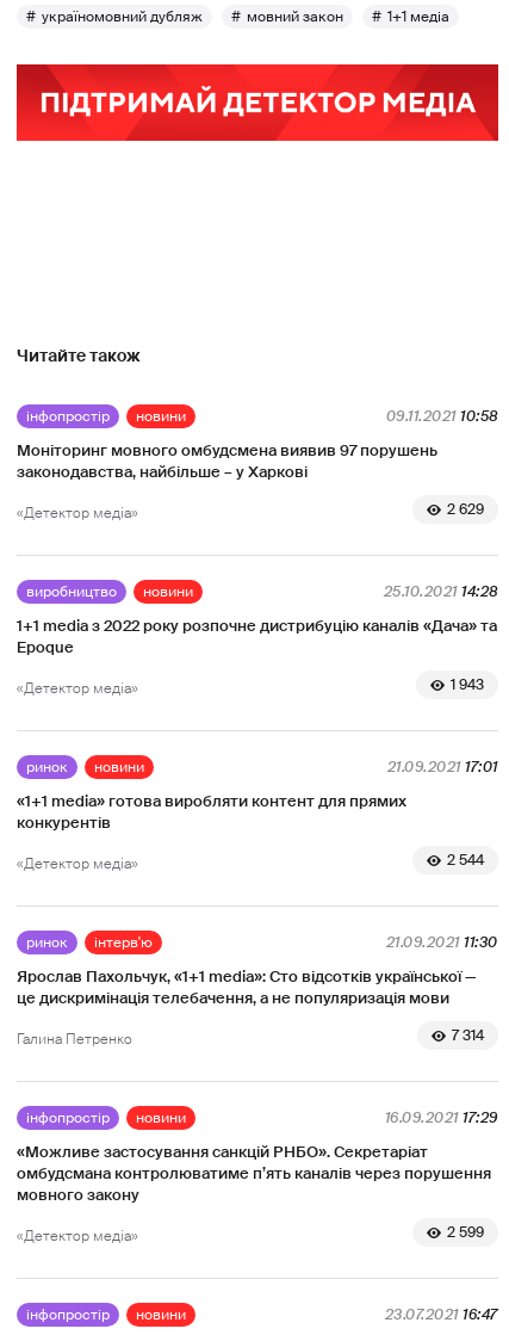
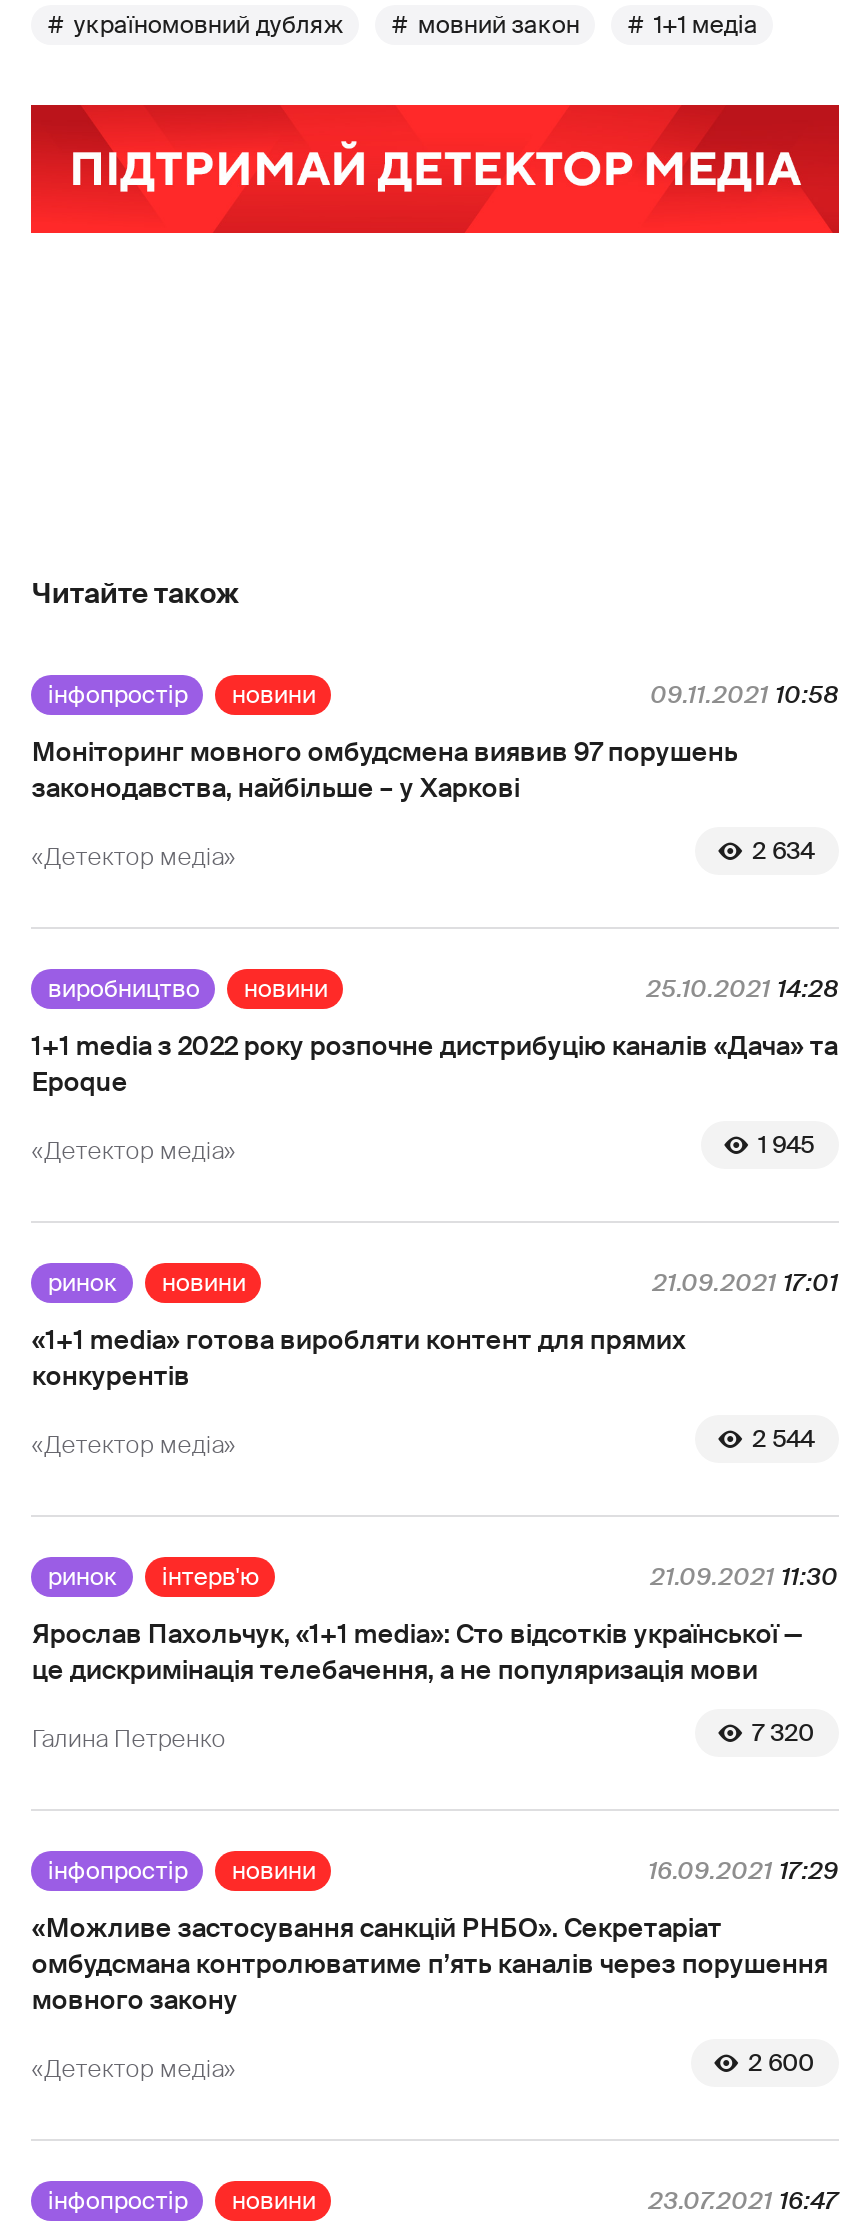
[447,500,483,519] 2 629 -> [752,835,814,867] 2 634
[450,675,483,695] 1 943 -> [758,1129,814,1161] 1 945
[451,1026,483,1045] 7 314 -> [752,1717,814,1749] 7 320
[447,1223,483,1242] 2 599 -> [748,2047,814,2079] 2 600

